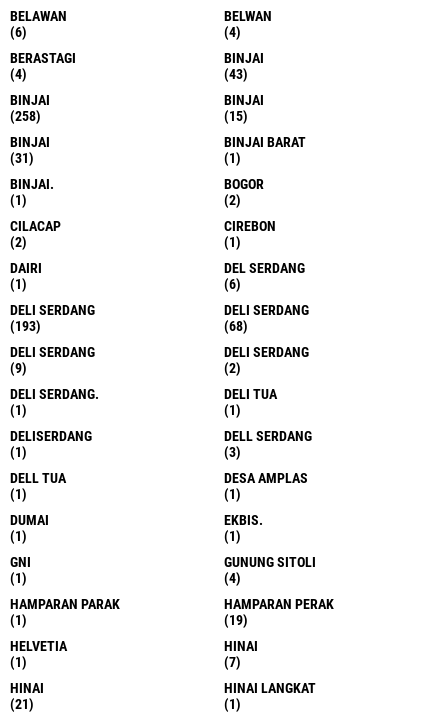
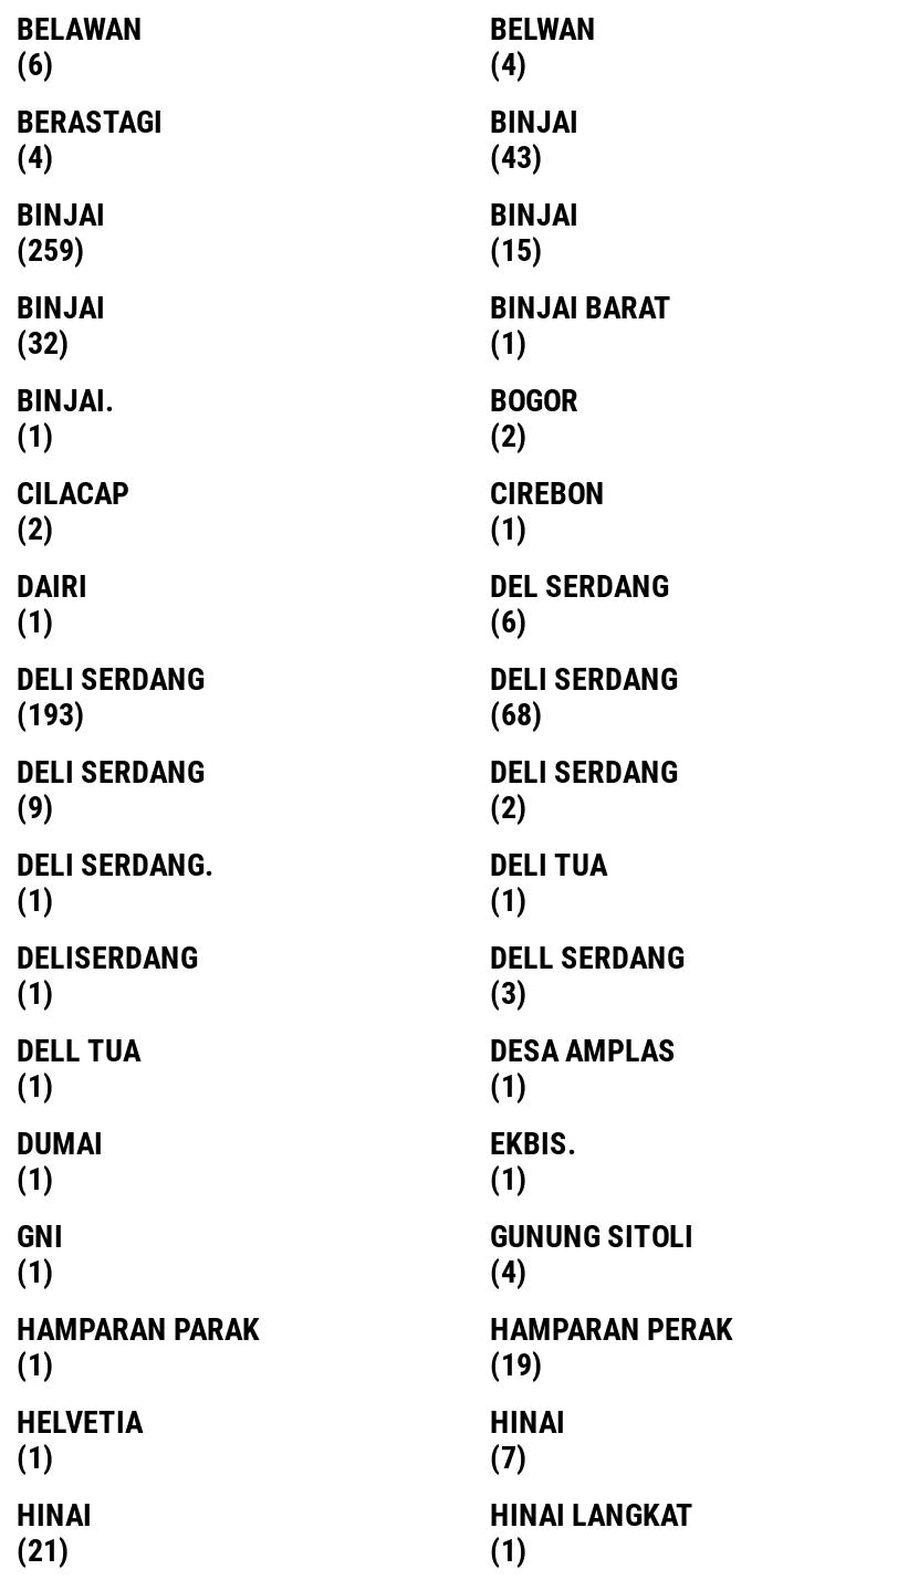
[10,108,41,124] (258) -> [17,231,85,267] (259)
[10,150,34,166] (31) -> [17,324,70,360] (32)

